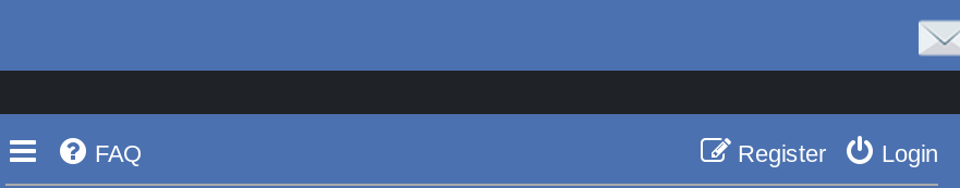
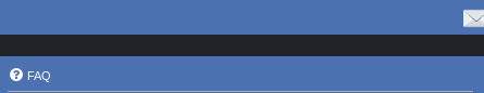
[738,140,938,166] Login | Register -> none

